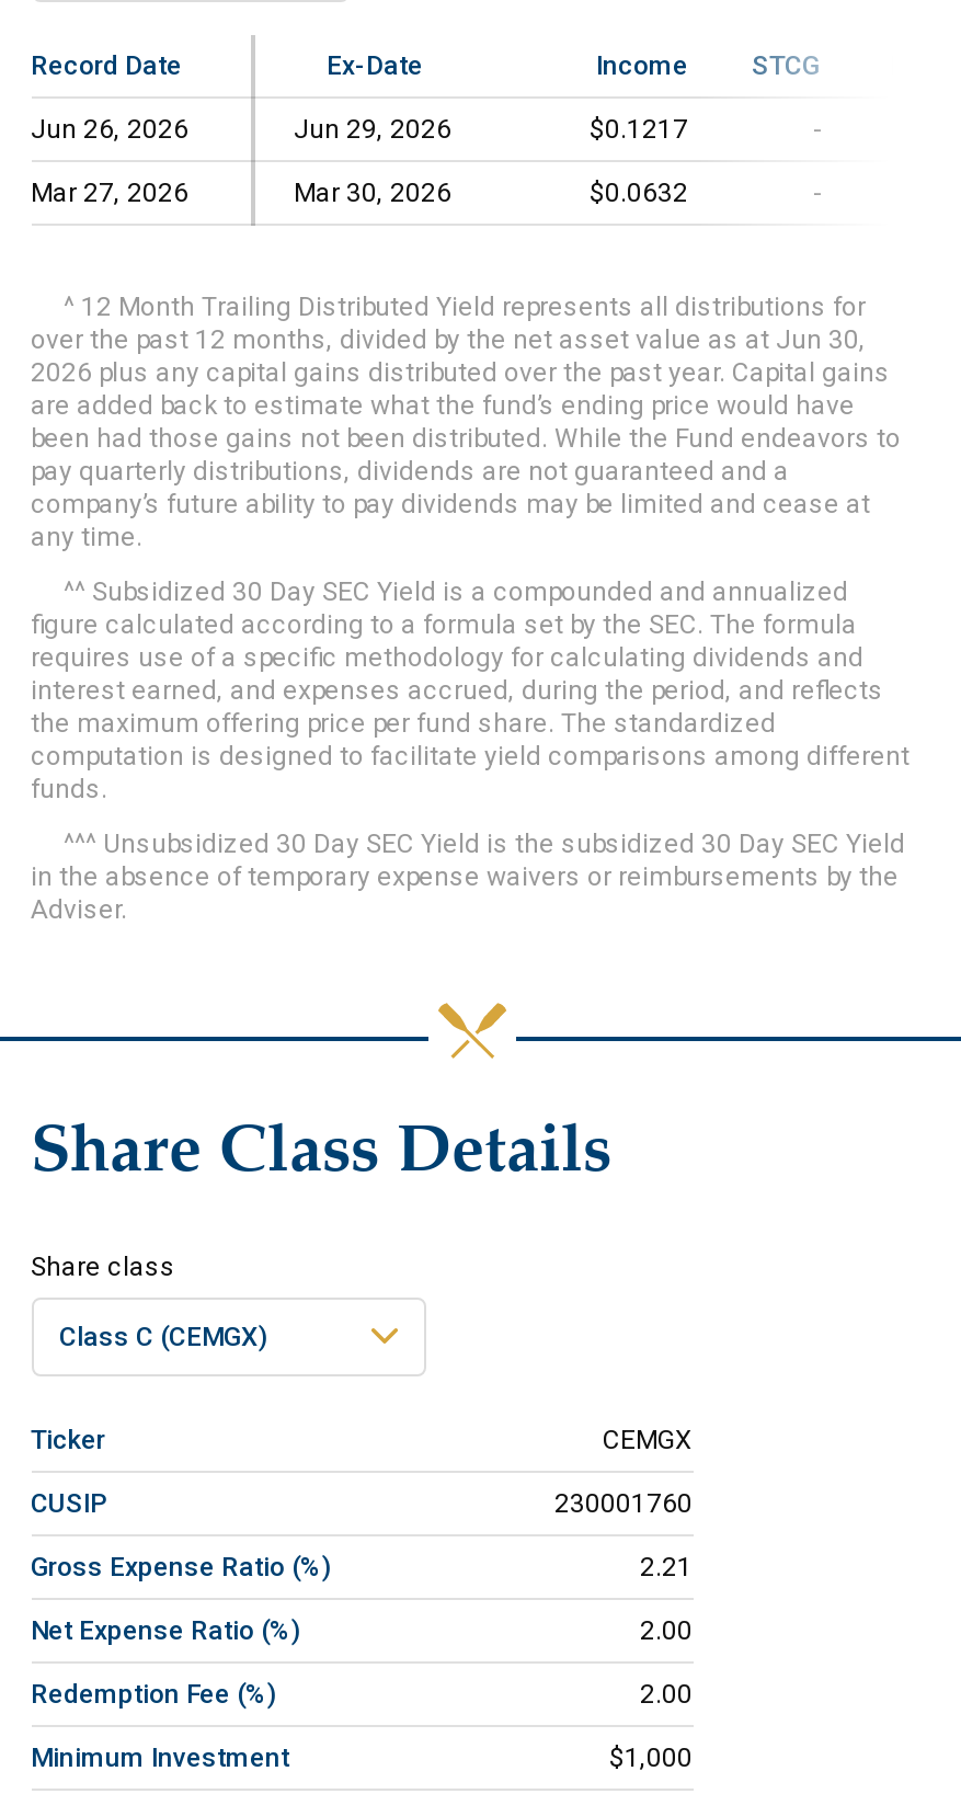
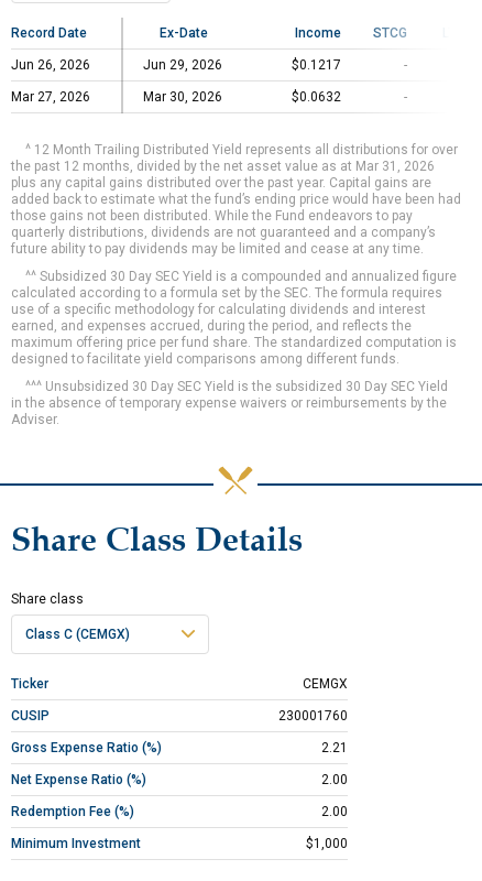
[31,292,901,553] ^ 12 Month Trailing Distributed Yield represents all distributions for | over the past 12 months, divided by the net asset value as at Jun 30, | 2026 plus any capital gains distributed over the past year. Capital gains | are added back to estimate what the fund’s ending price would have | been had those gains not been distributed. While the Fund endeavors to | pay quarterly distributions, dividends are not guaranteed and a | company’s future ability to pay dividends may be limited and cease at | any time. -> [10,143,461,257] ^ 12 Month Trailing Distributed Yield represents all distributions for over | the past 12 months, divided by the net asset value as at Mar 31, 2026 | plus any capital gains distributed over the past year. Capital gains are | added back to estimate what the fund’s ending price would have been had | those gains not been distributed. While the Fund endeavors to pay | quarterly distributions, dividends are not guaranteed and a company’s | future ability to pay dividends may be limited and cease at any time.

